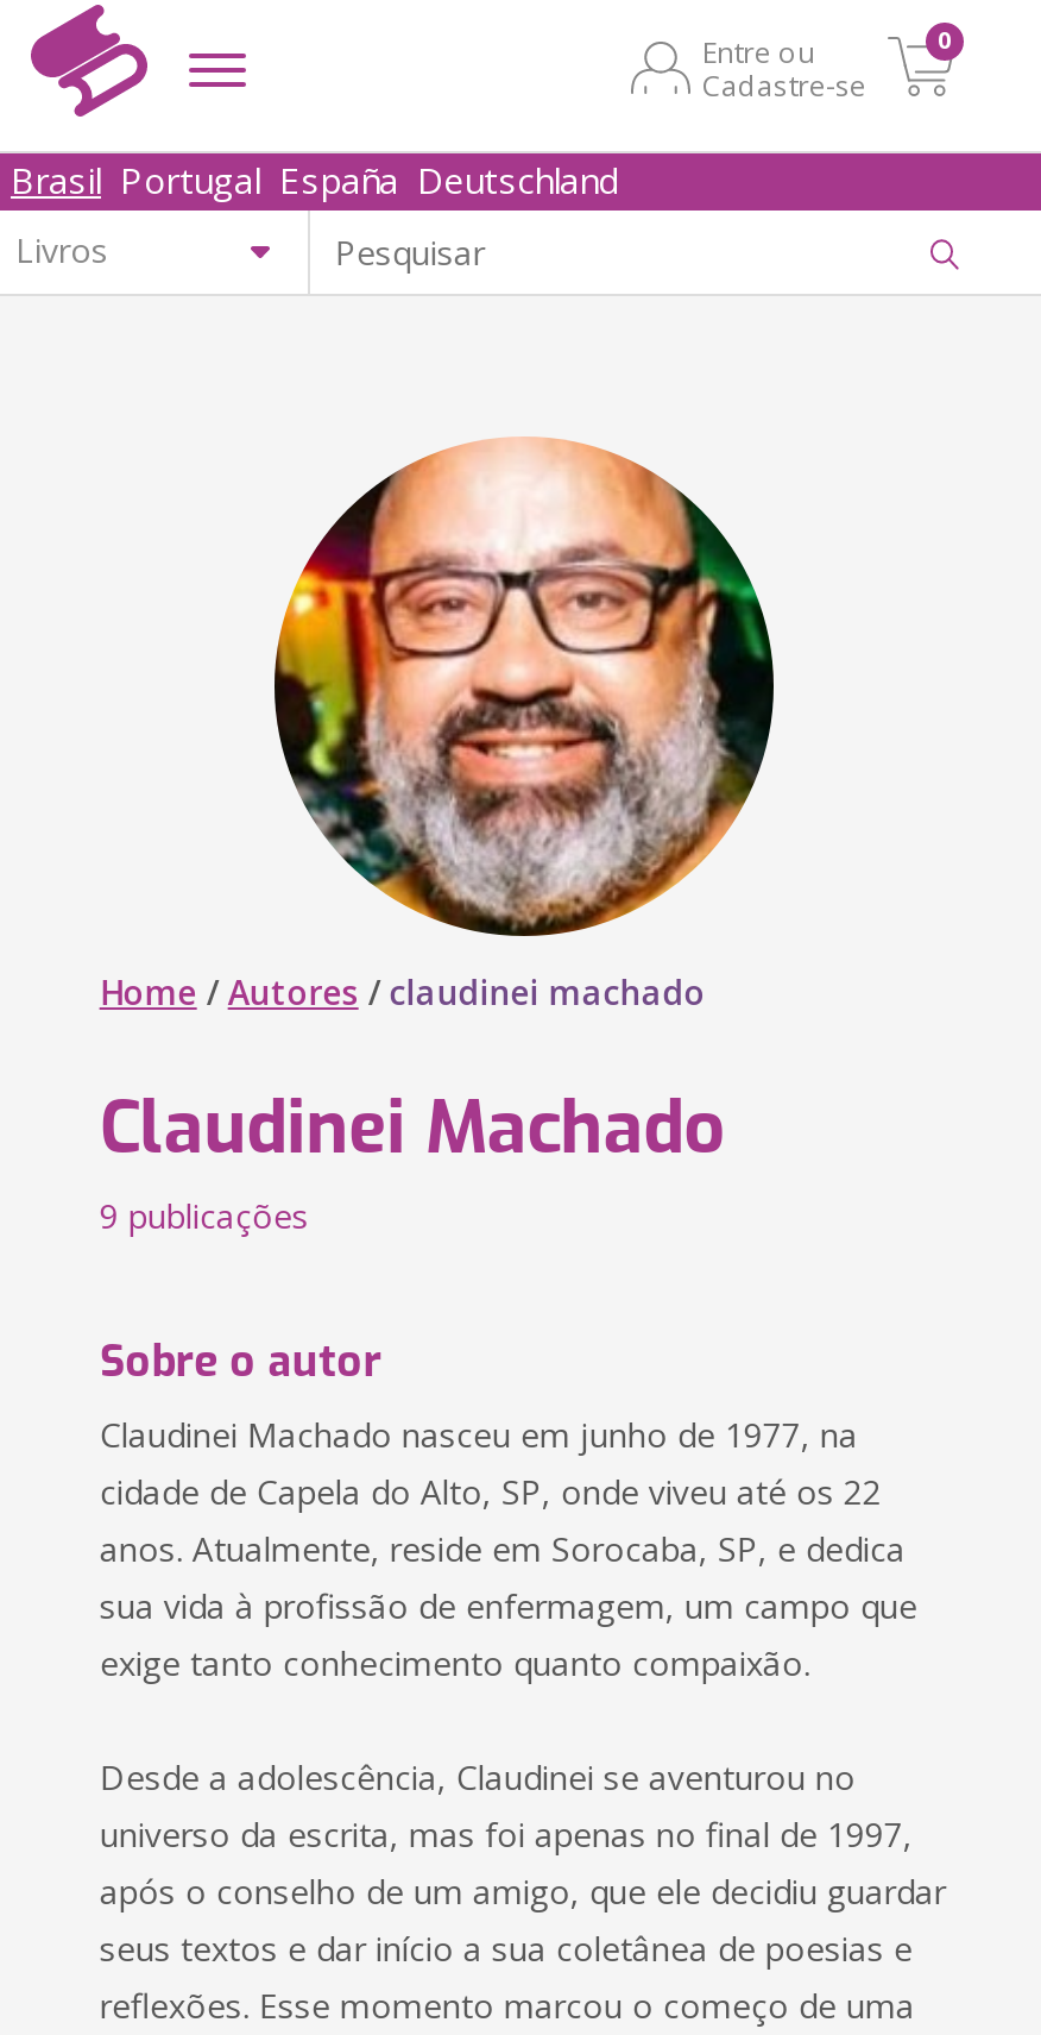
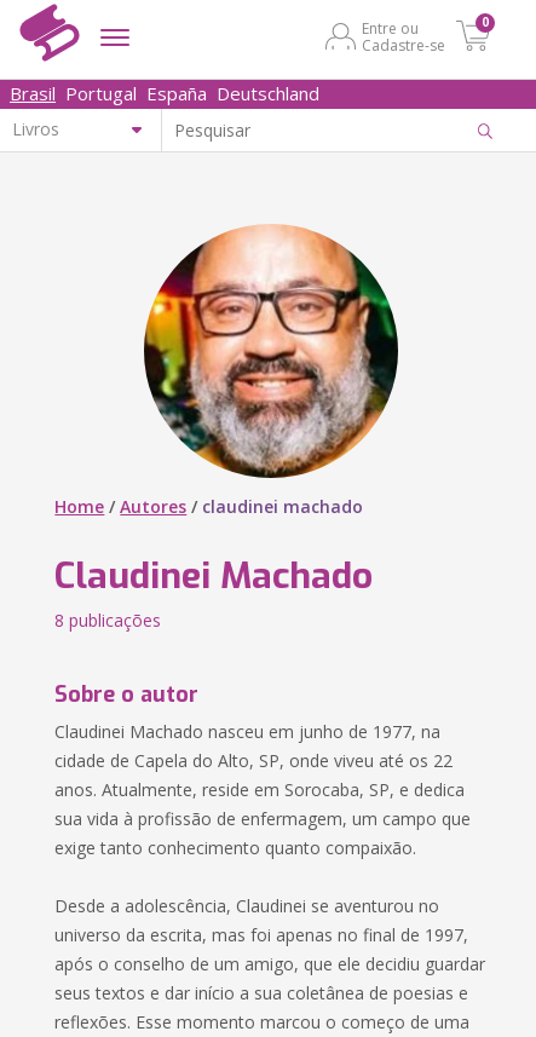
[99,1193,308,1238] 9 publicações -> [55,609,161,632] 8 publicações

